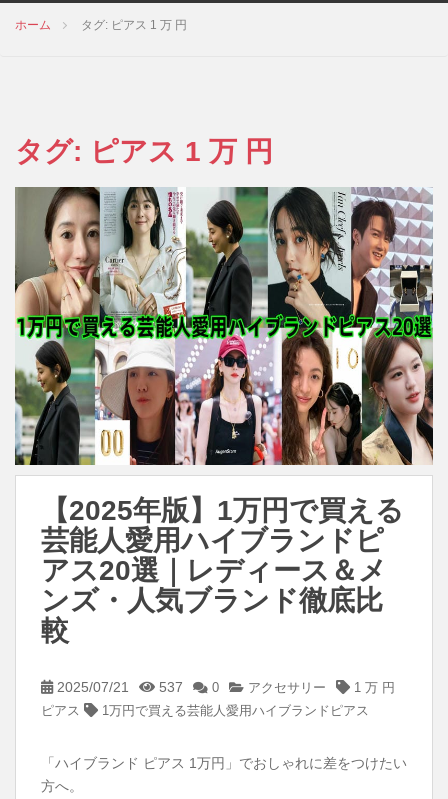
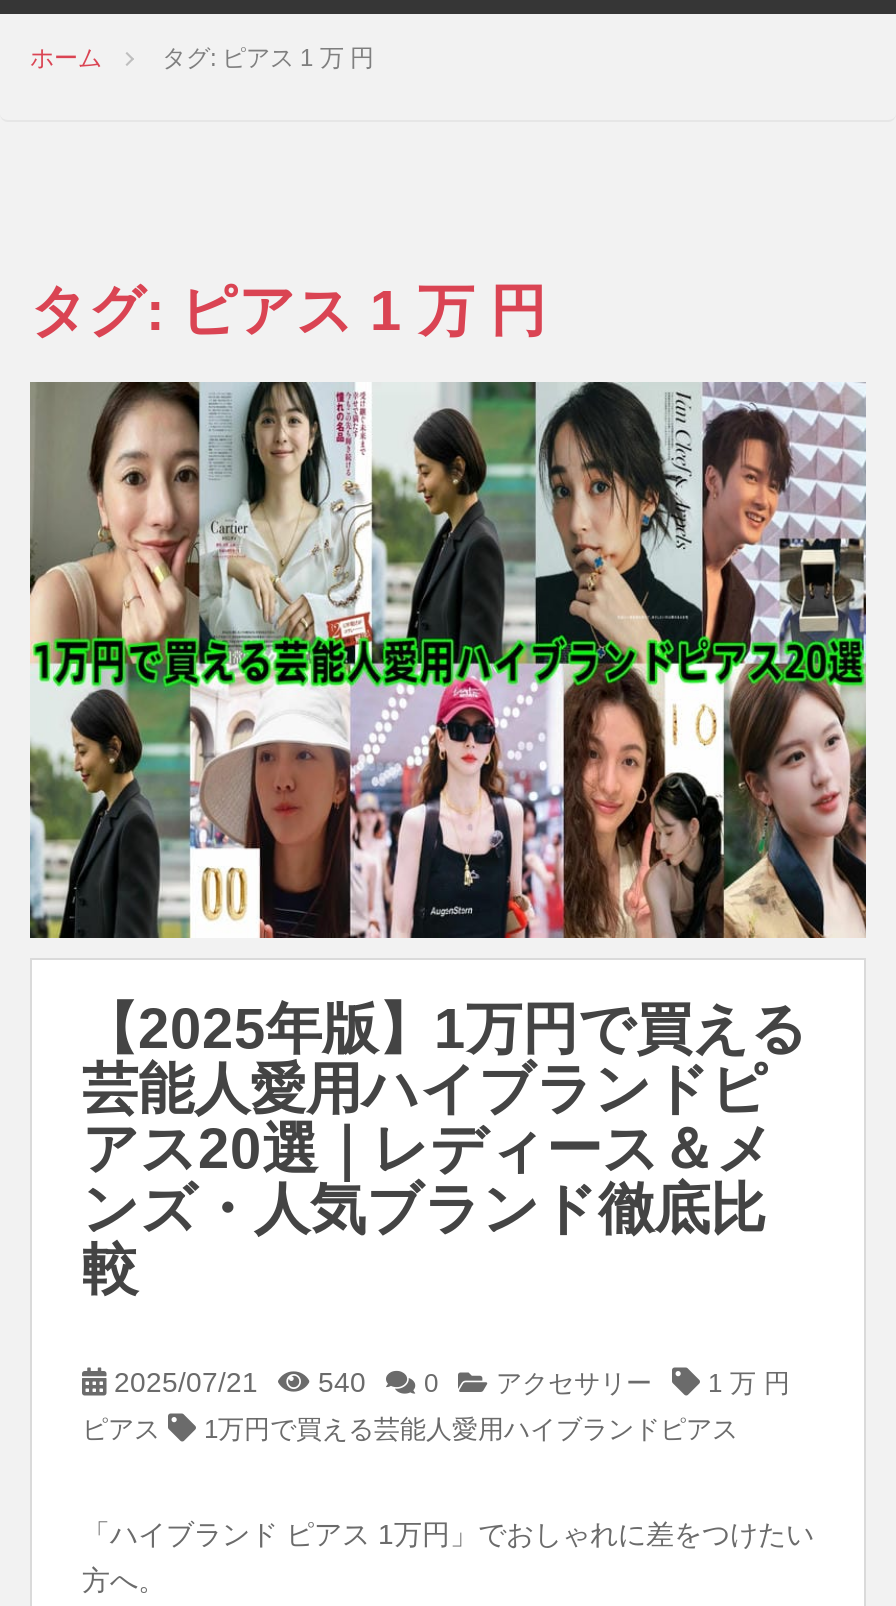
[53,679,395,695] 2025/07/21 537 0 アクセサリー 1 万 円 -> [106,1367,790,1399] 2025/07/21 540 0 アクセサリー 1 万 円

